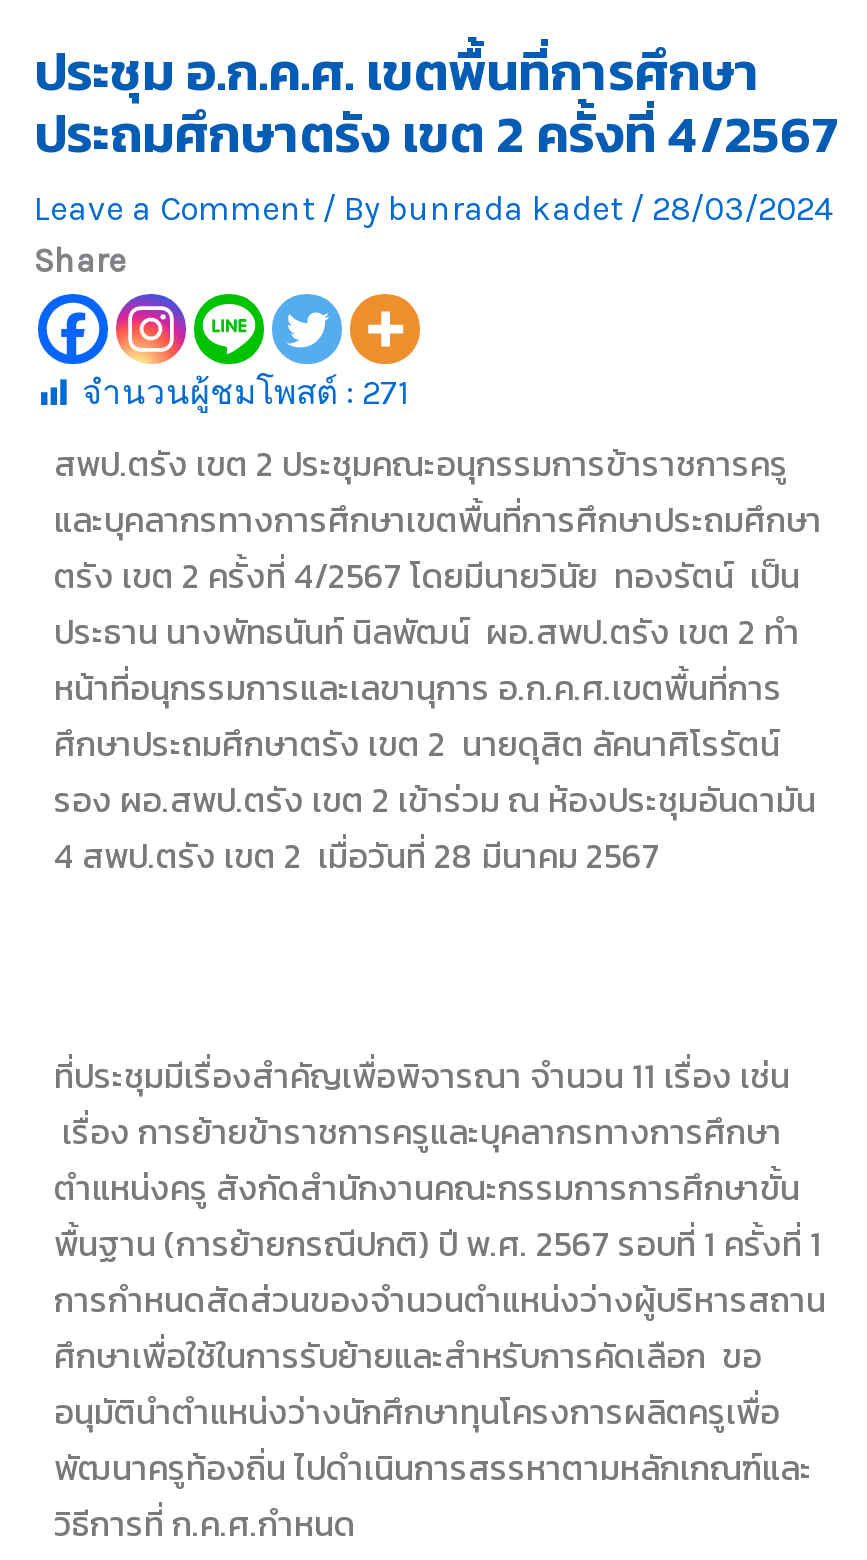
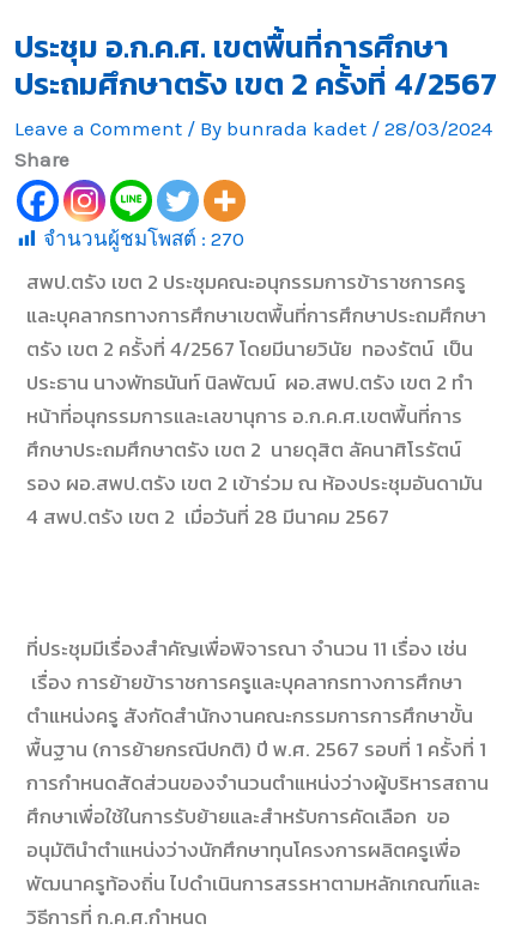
[82,372,410,412] จำนวนผู้ชมโพสต์ : 271 -> [43,227,244,250] จำนวนผู้ชมโพสต์ : 270

